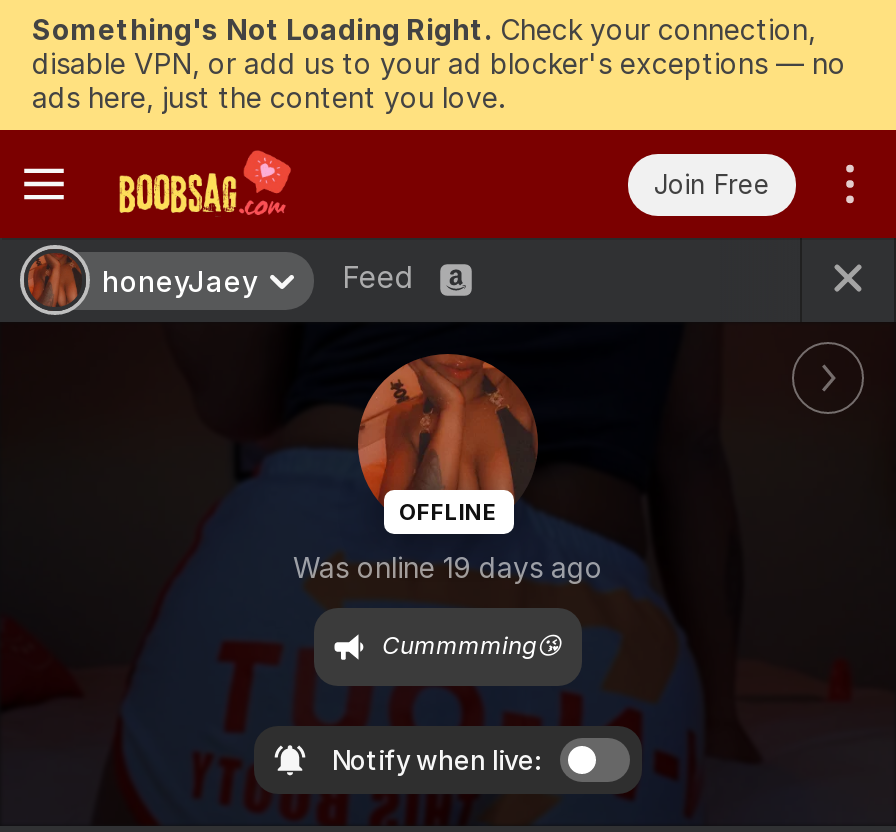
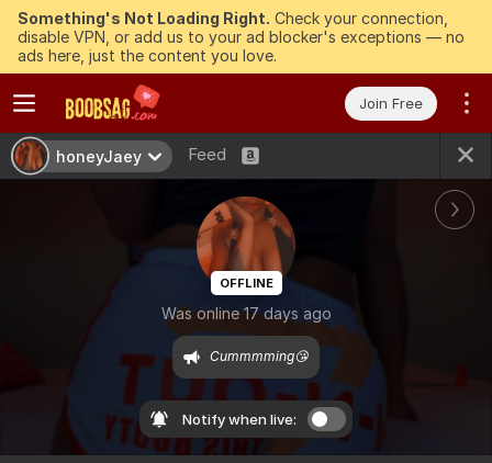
[293,551,603,585] Was online 19 days ago -> [161,304,331,323] Was online 17 days ago

